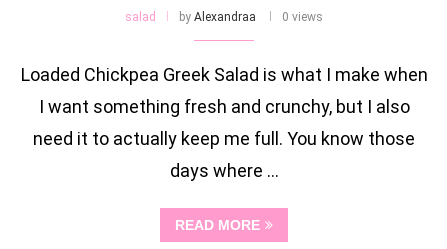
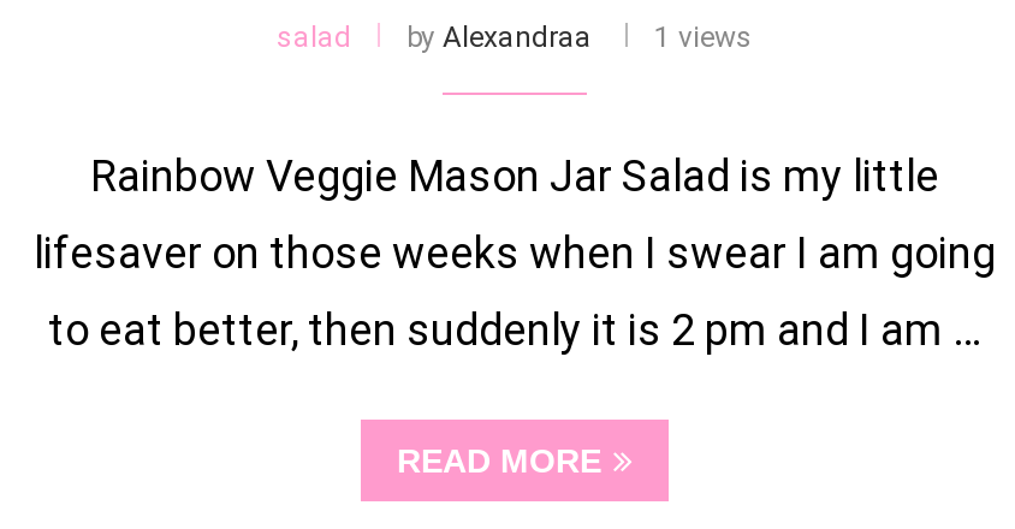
[20,10,427,181] 0 views | Loaded Chickpea Greek Salad is what I make when | I want something fresh and crunchy, but I also | need it to actually keep me full. You know those | days where … -> [34,21,996,355] 1 views | Rainbow Veggie Mason Jar Salad is my little | lifesaver on those weeks when I swear I am going | to eat better, then suddenly it is 2 pm and I am …

